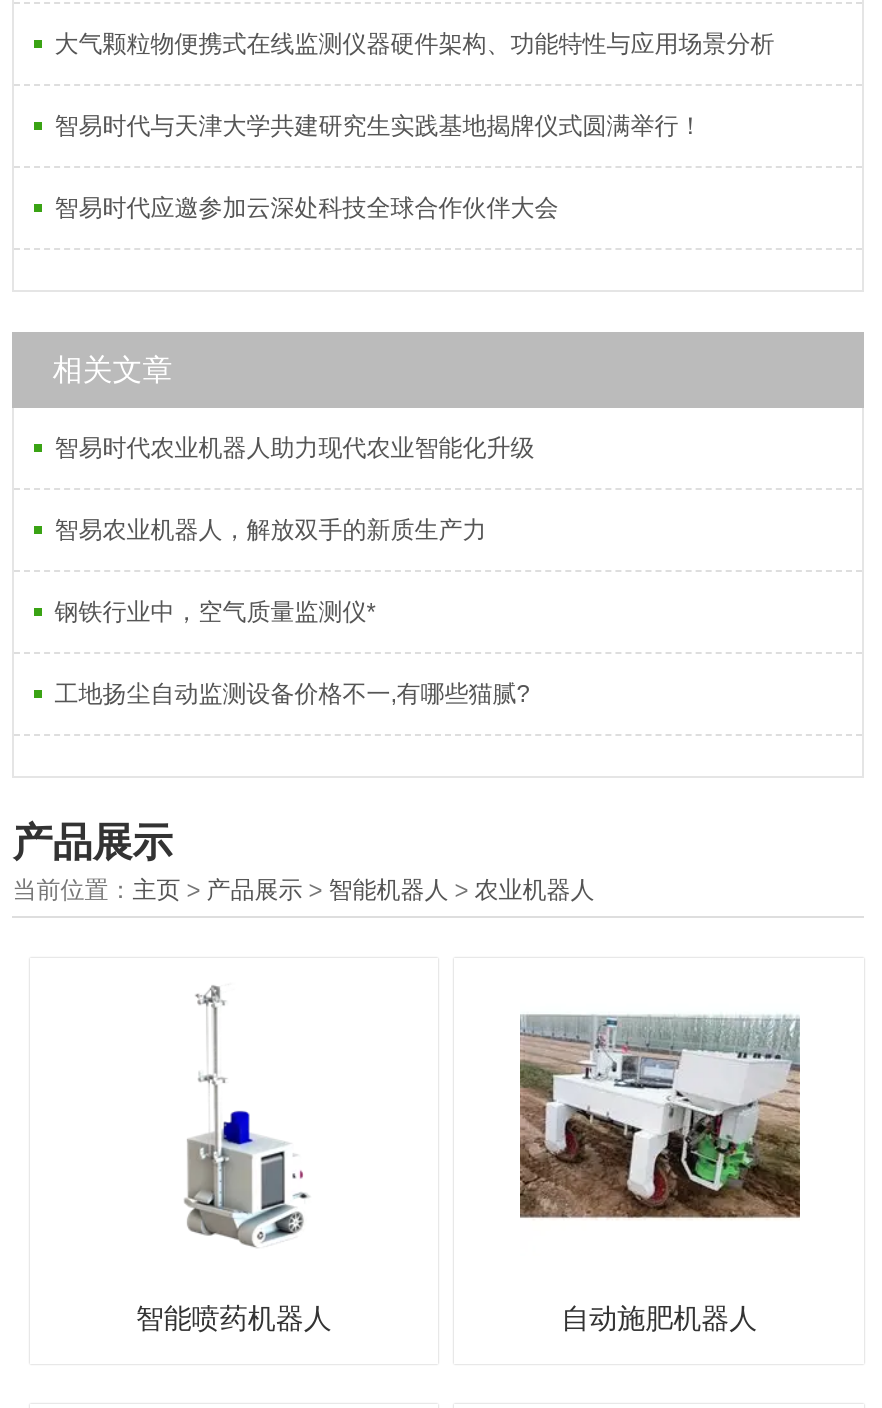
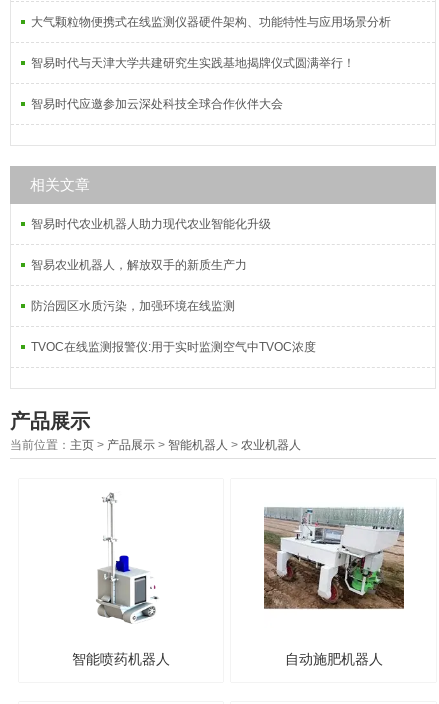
[54,598,376,626] 钢铁行业中，空气质量监测仪* -> [31,299,235,313] 防治园区水质污染，加强环境在线监测
[54,680,530,708] 工地扬尘自动监测设备价格不一,有哪些猫腻? -> [31,340,316,354] TVOC在线监测报警仪:用于实时监测空气中TVOC浓度

